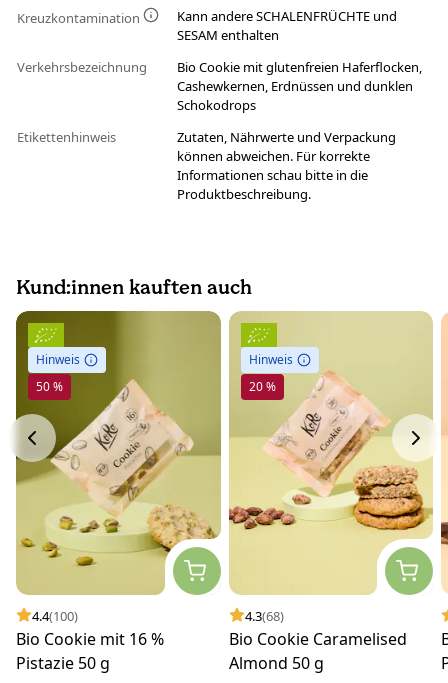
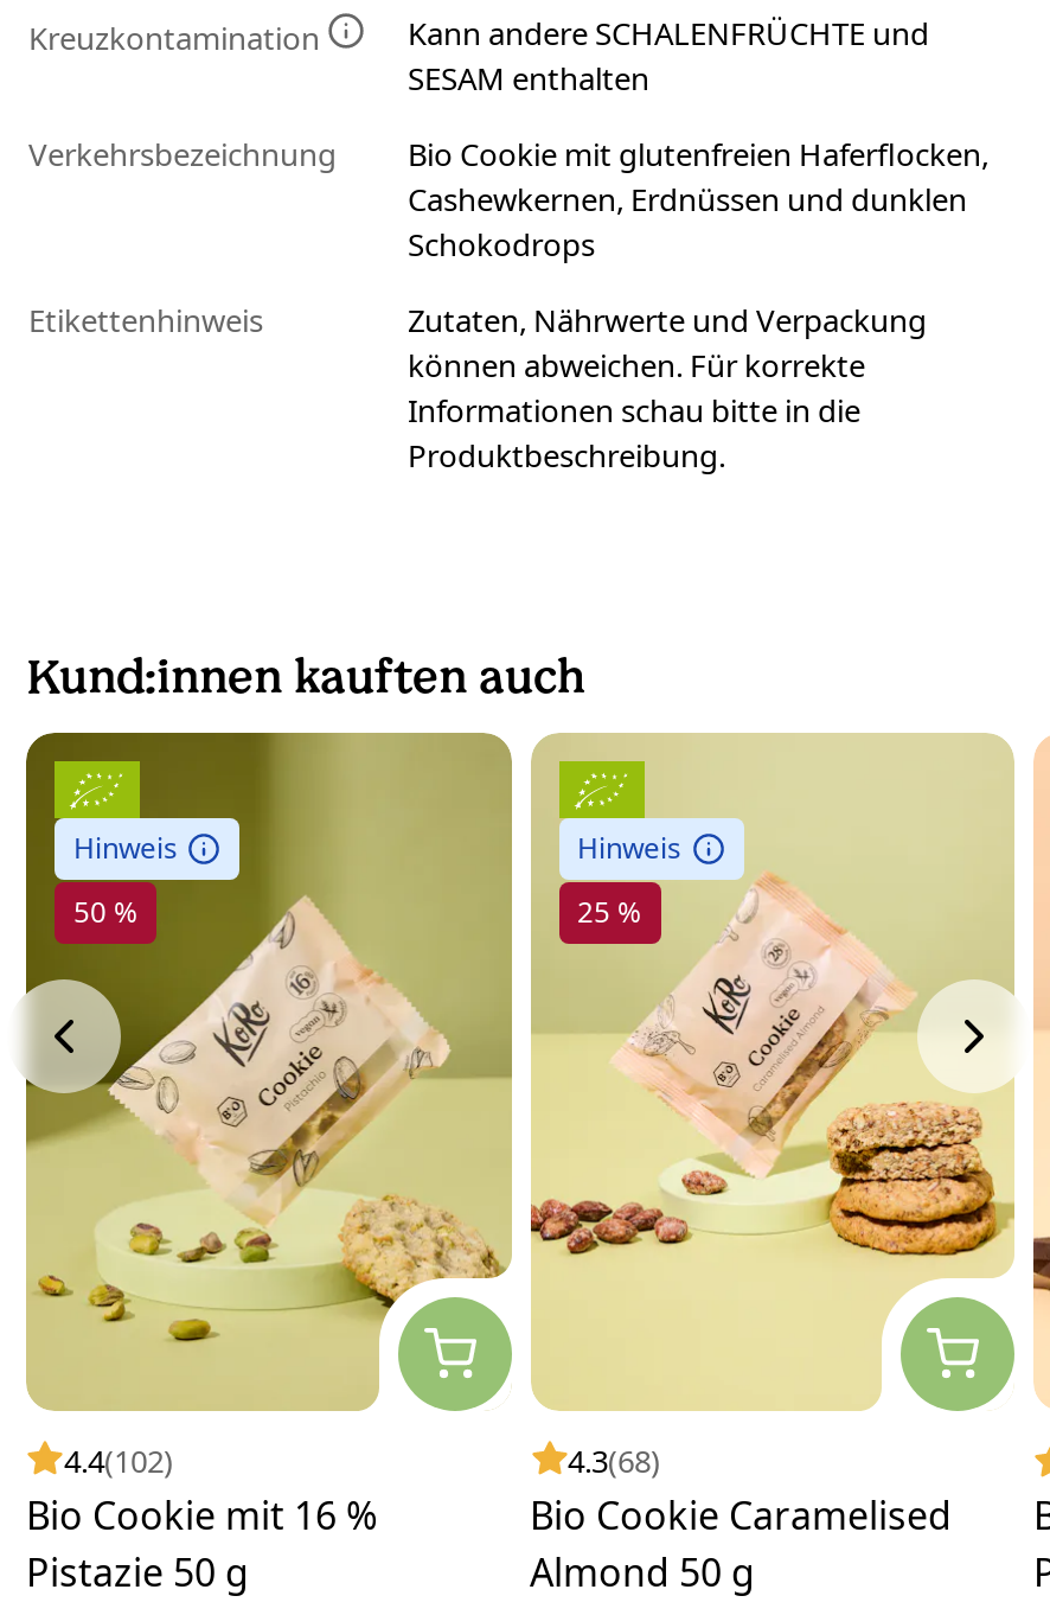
[248,378,275,395] 20 % -> [577,892,641,932] 25 %
[32,606,78,624] 4.4(100) -> [64,1439,173,1481] 4.4(102)

